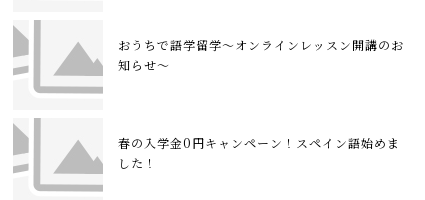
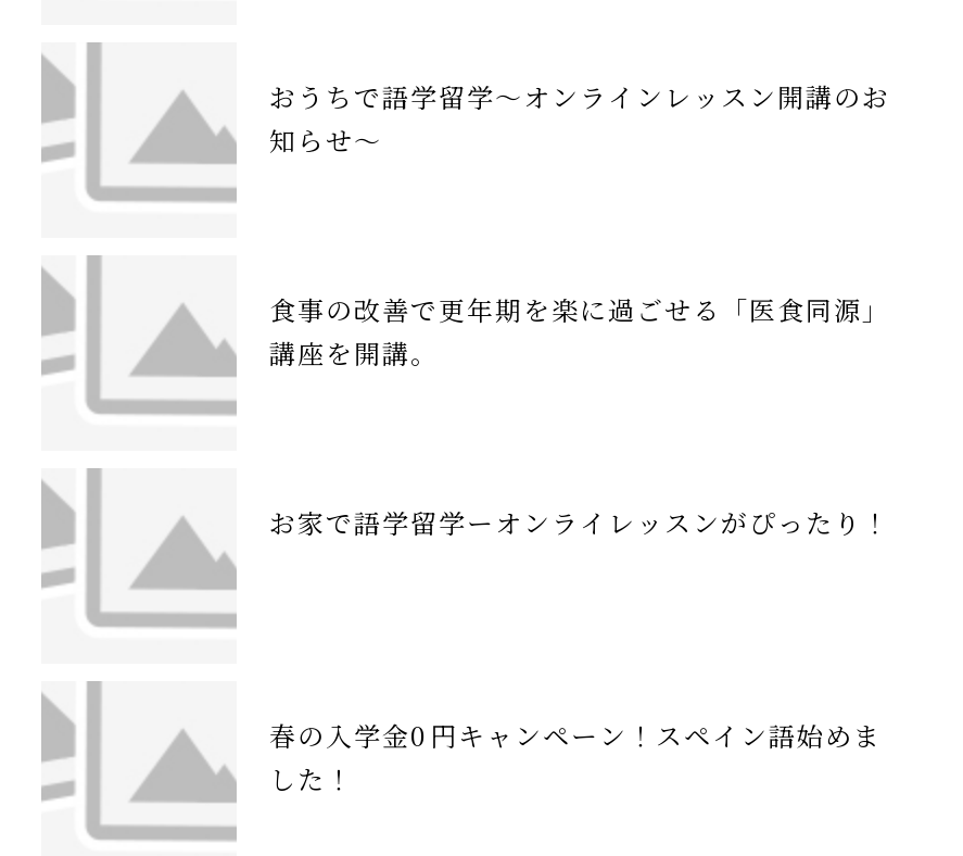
none -> [269,290,890,371] 食事の改善で更年期を楽に過ごせる「医食同源」 | 講座を開講。
none -> [269,503,890,540] お家で語学留学ーオンライレッスンがぴったり！

